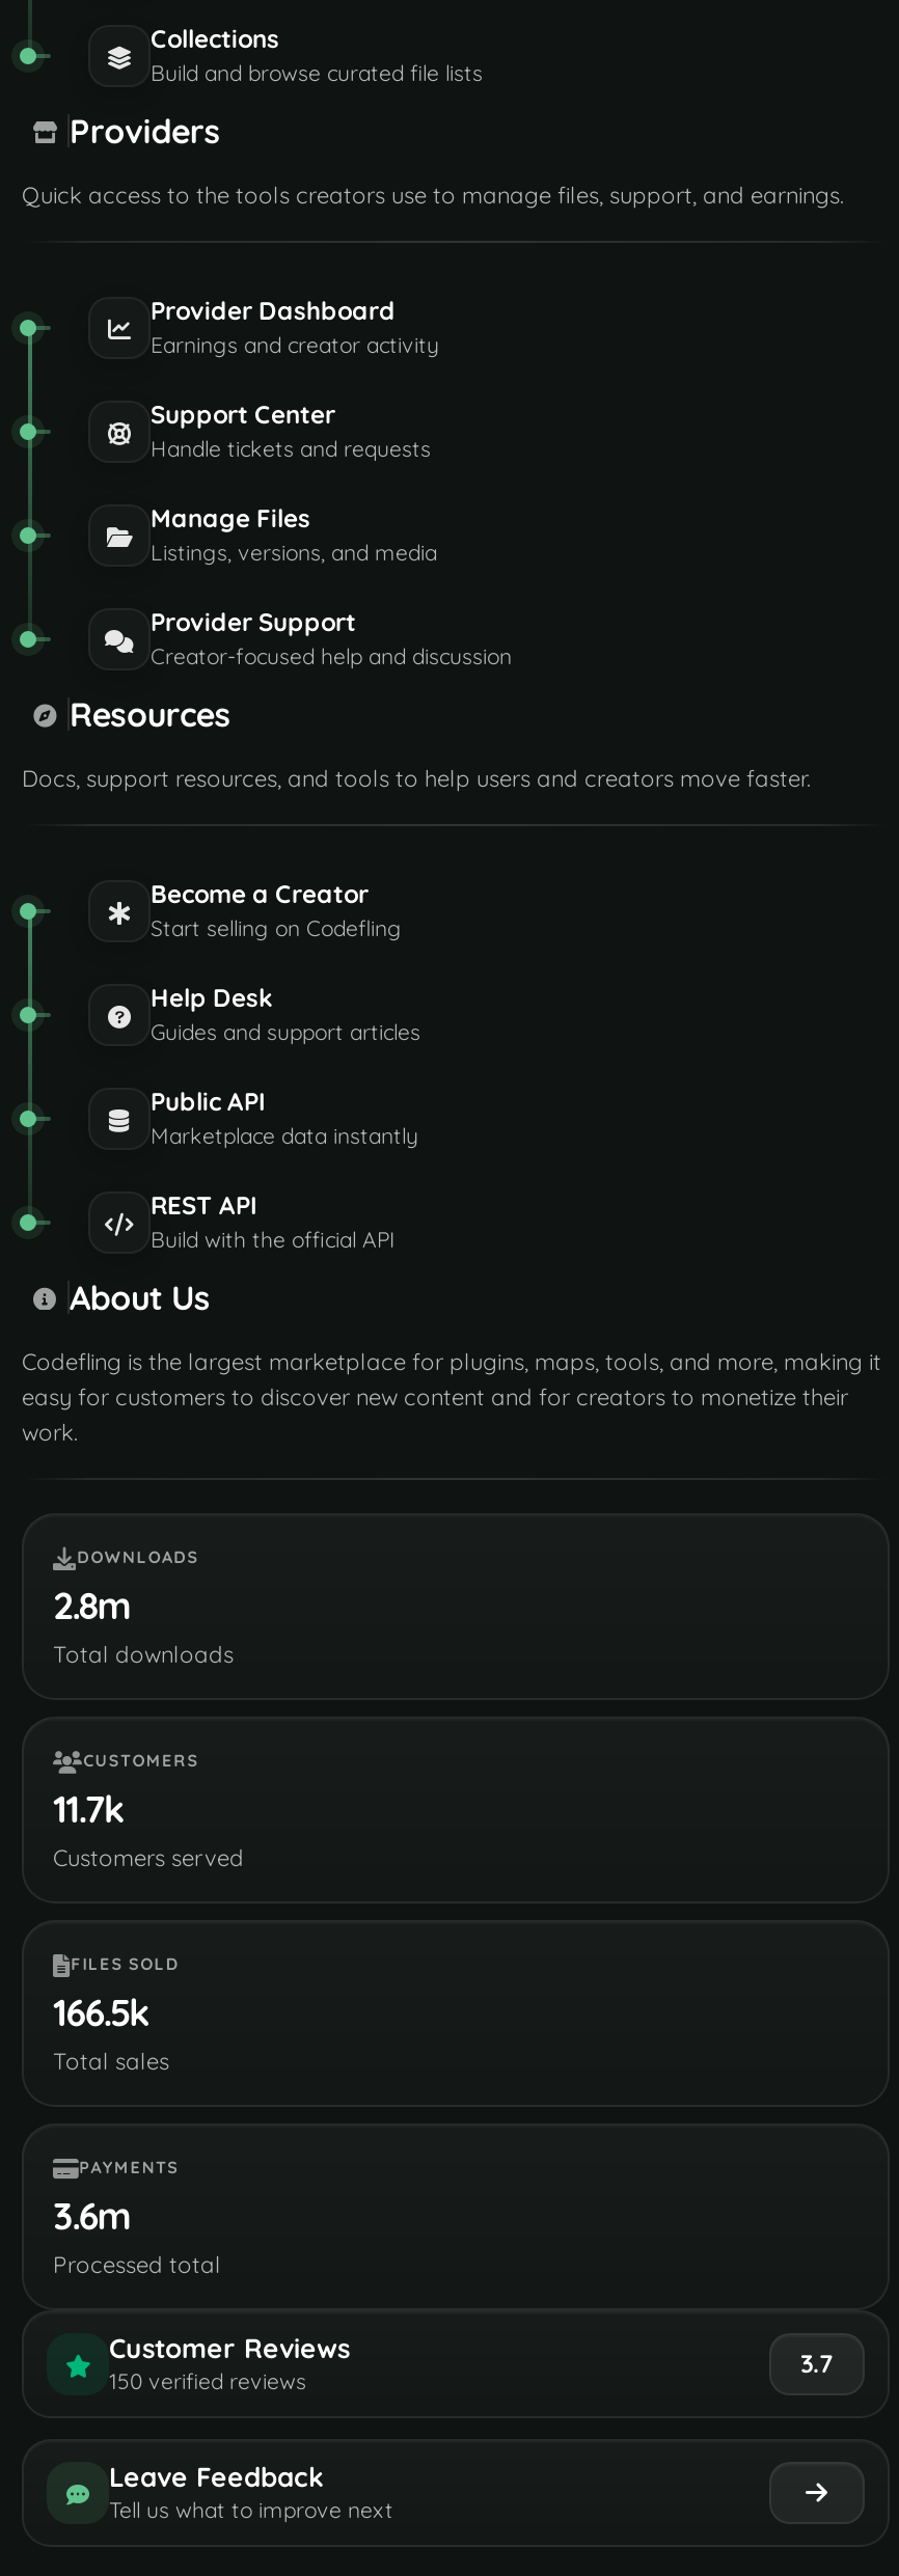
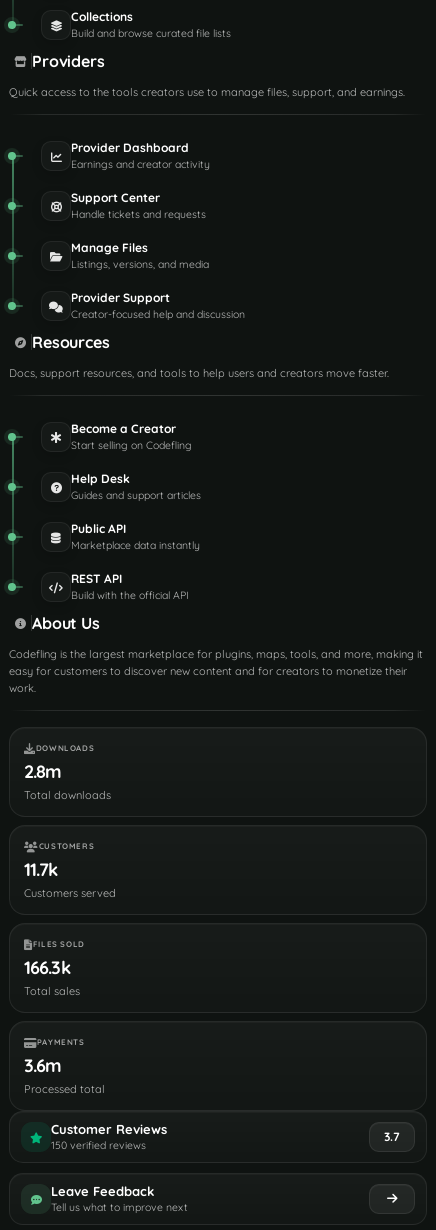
[53,1989,148,2037] 166.5k -> [24,956,70,979] 166.3k

